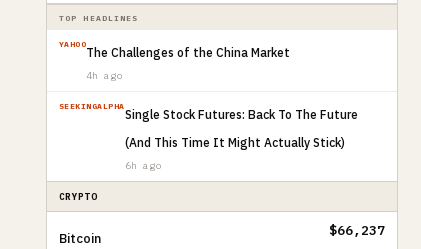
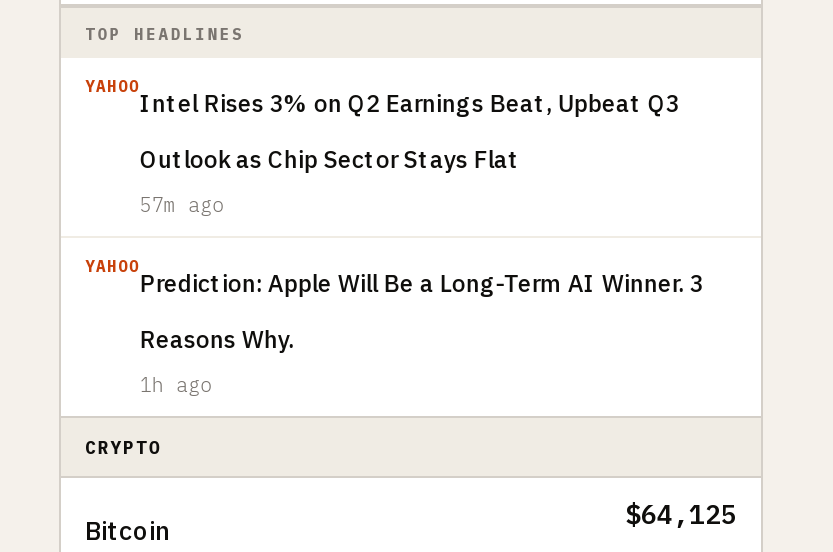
[59,45,358,172] The Challenges of the China Market | 4h ago | SEEKINGALPHA | Single Stock Futures: Back To The Future | (And This Time It Might Actually Stick) | 6h ago -> [85,88,704,398] Intel Rises 3% on Q2 Earnings Beat, Upbeat Q3 | Outlook as Chip Sector Stays Flat | 57m ago | YAHOO | Prediction: Apple Will Be a Long-Term AI Winner. 3 | Reasons Why. | 1h ago
[329,222,385,239] $66,237 -> [625,498,737,532] $64,125

